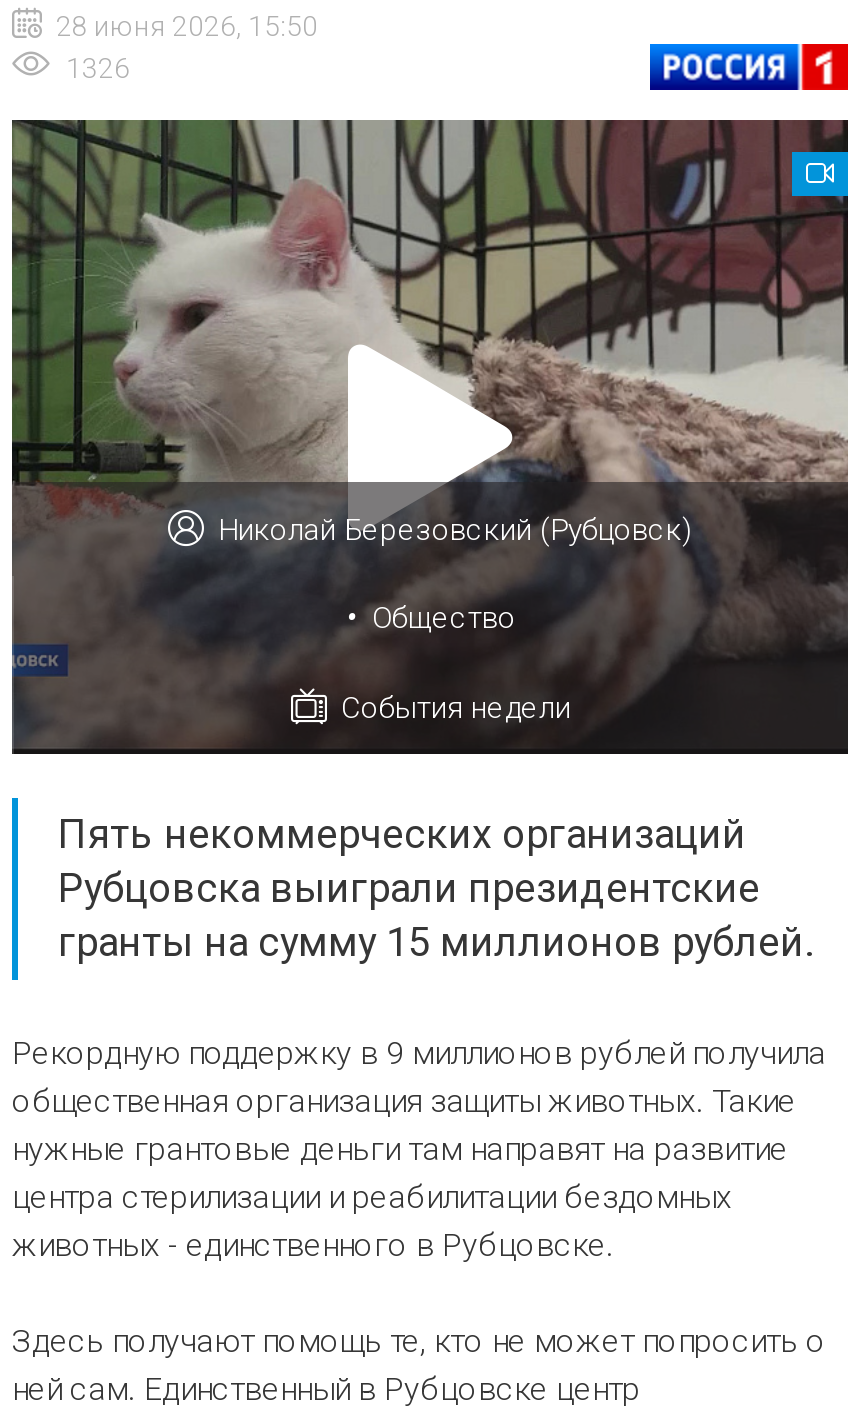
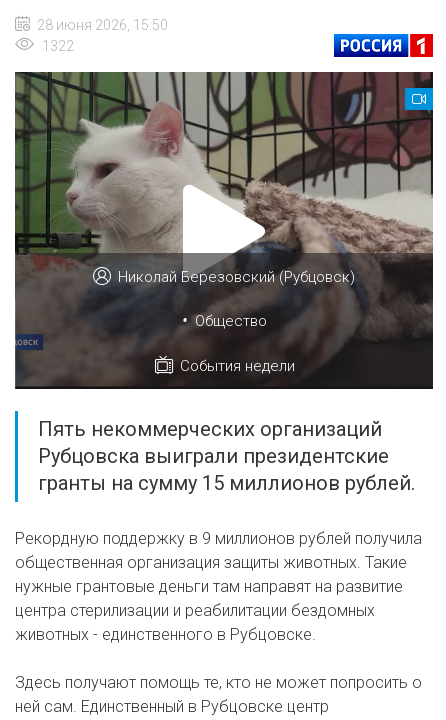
[60,53,130,85] 1326 -> [39,38,74,54] 1322

